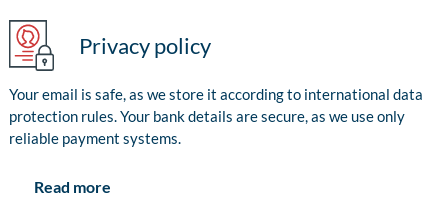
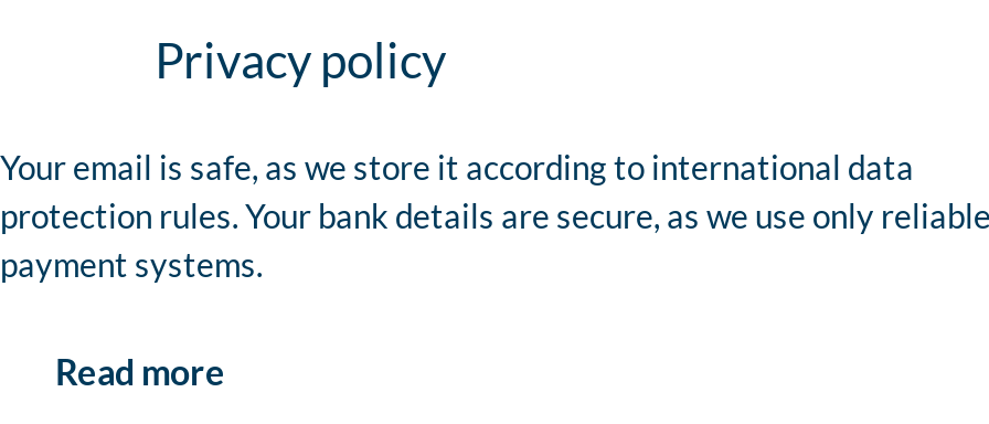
[8,19,55,72] [image] -> none

